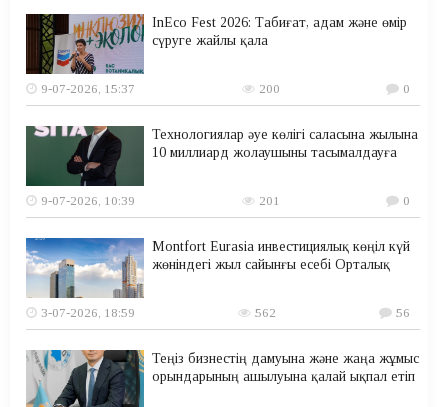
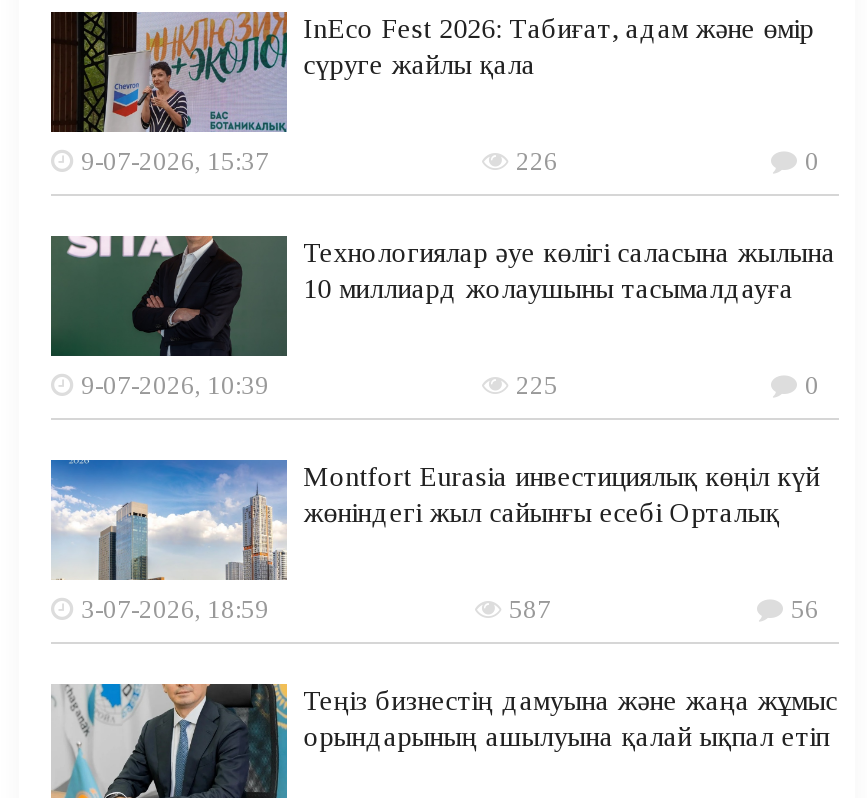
[258,80,279,95] 200 -> [516,145,558,175] 226
[258,192,279,207] 201 -> [516,369,558,399] 225
[255,304,276,319] 562 -> [509,593,551,623] 587

